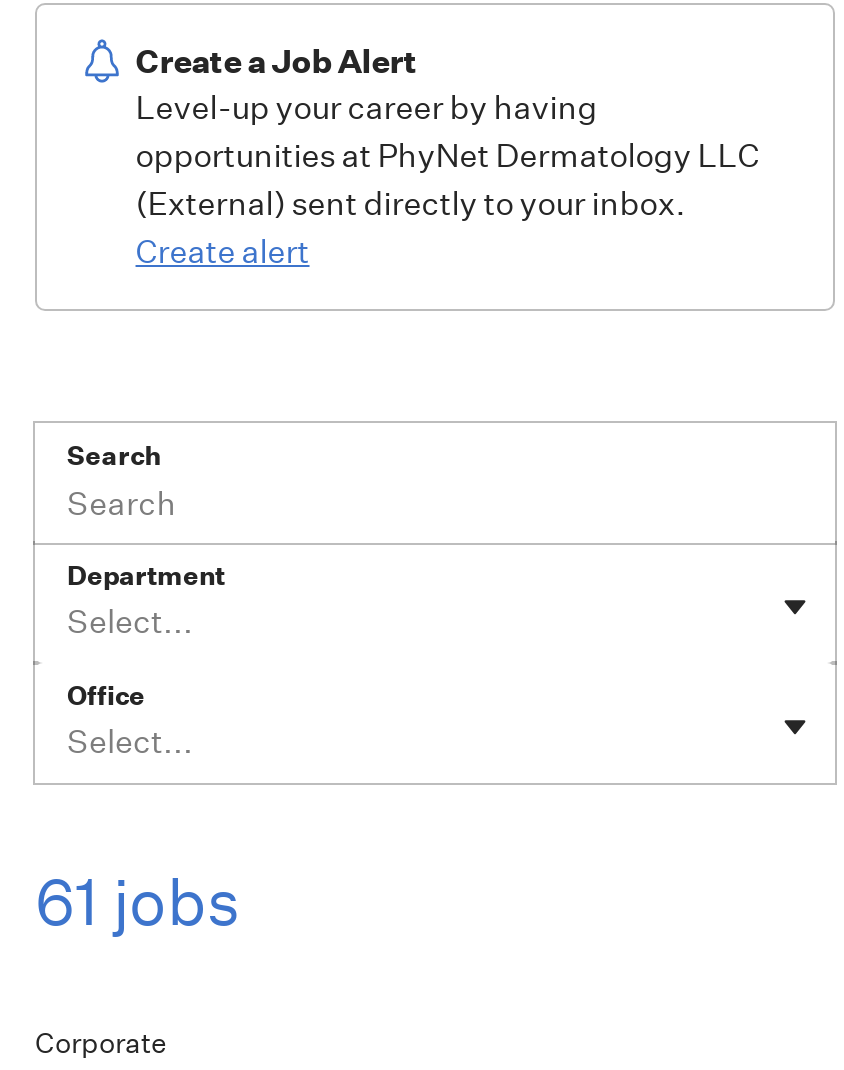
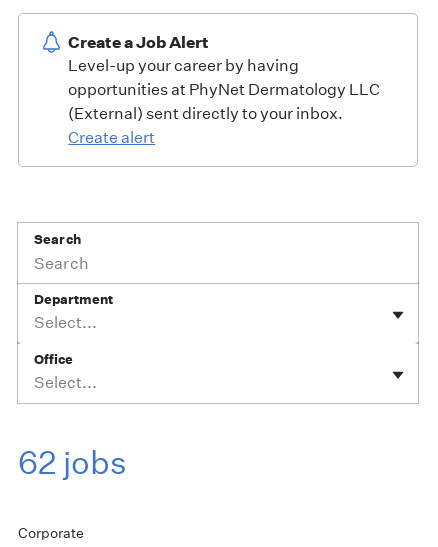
[35,863,241,941] 61 jobs -> [18,443,127,482] 62 jobs

